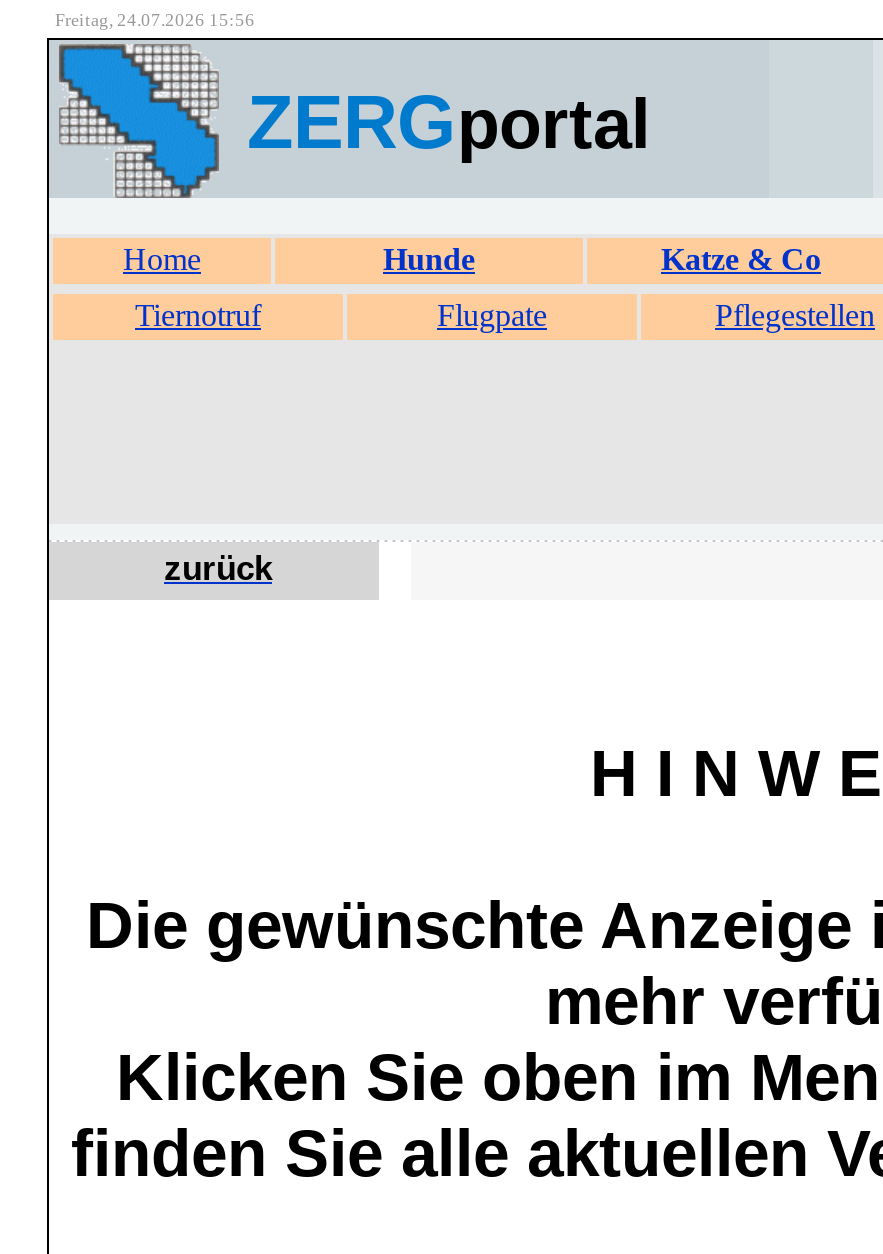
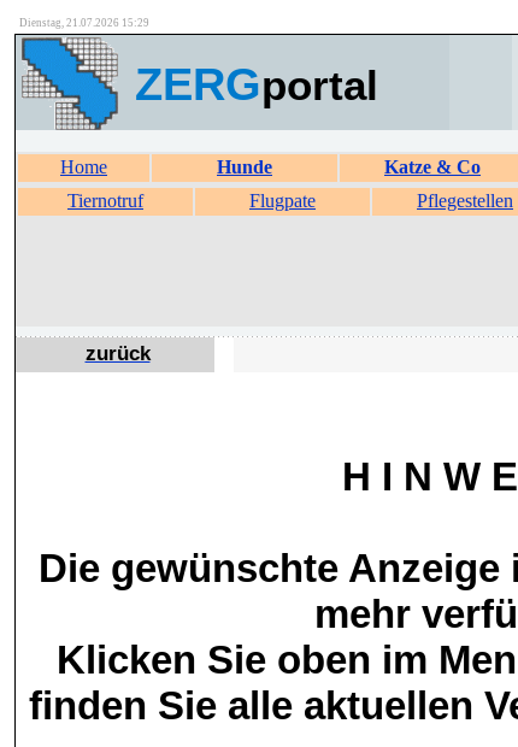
[47,10,255,30] Freitag, 24.07.2026 15:56 -> [14,17,149,29] Dienstag, 21.07.2026 15:29

